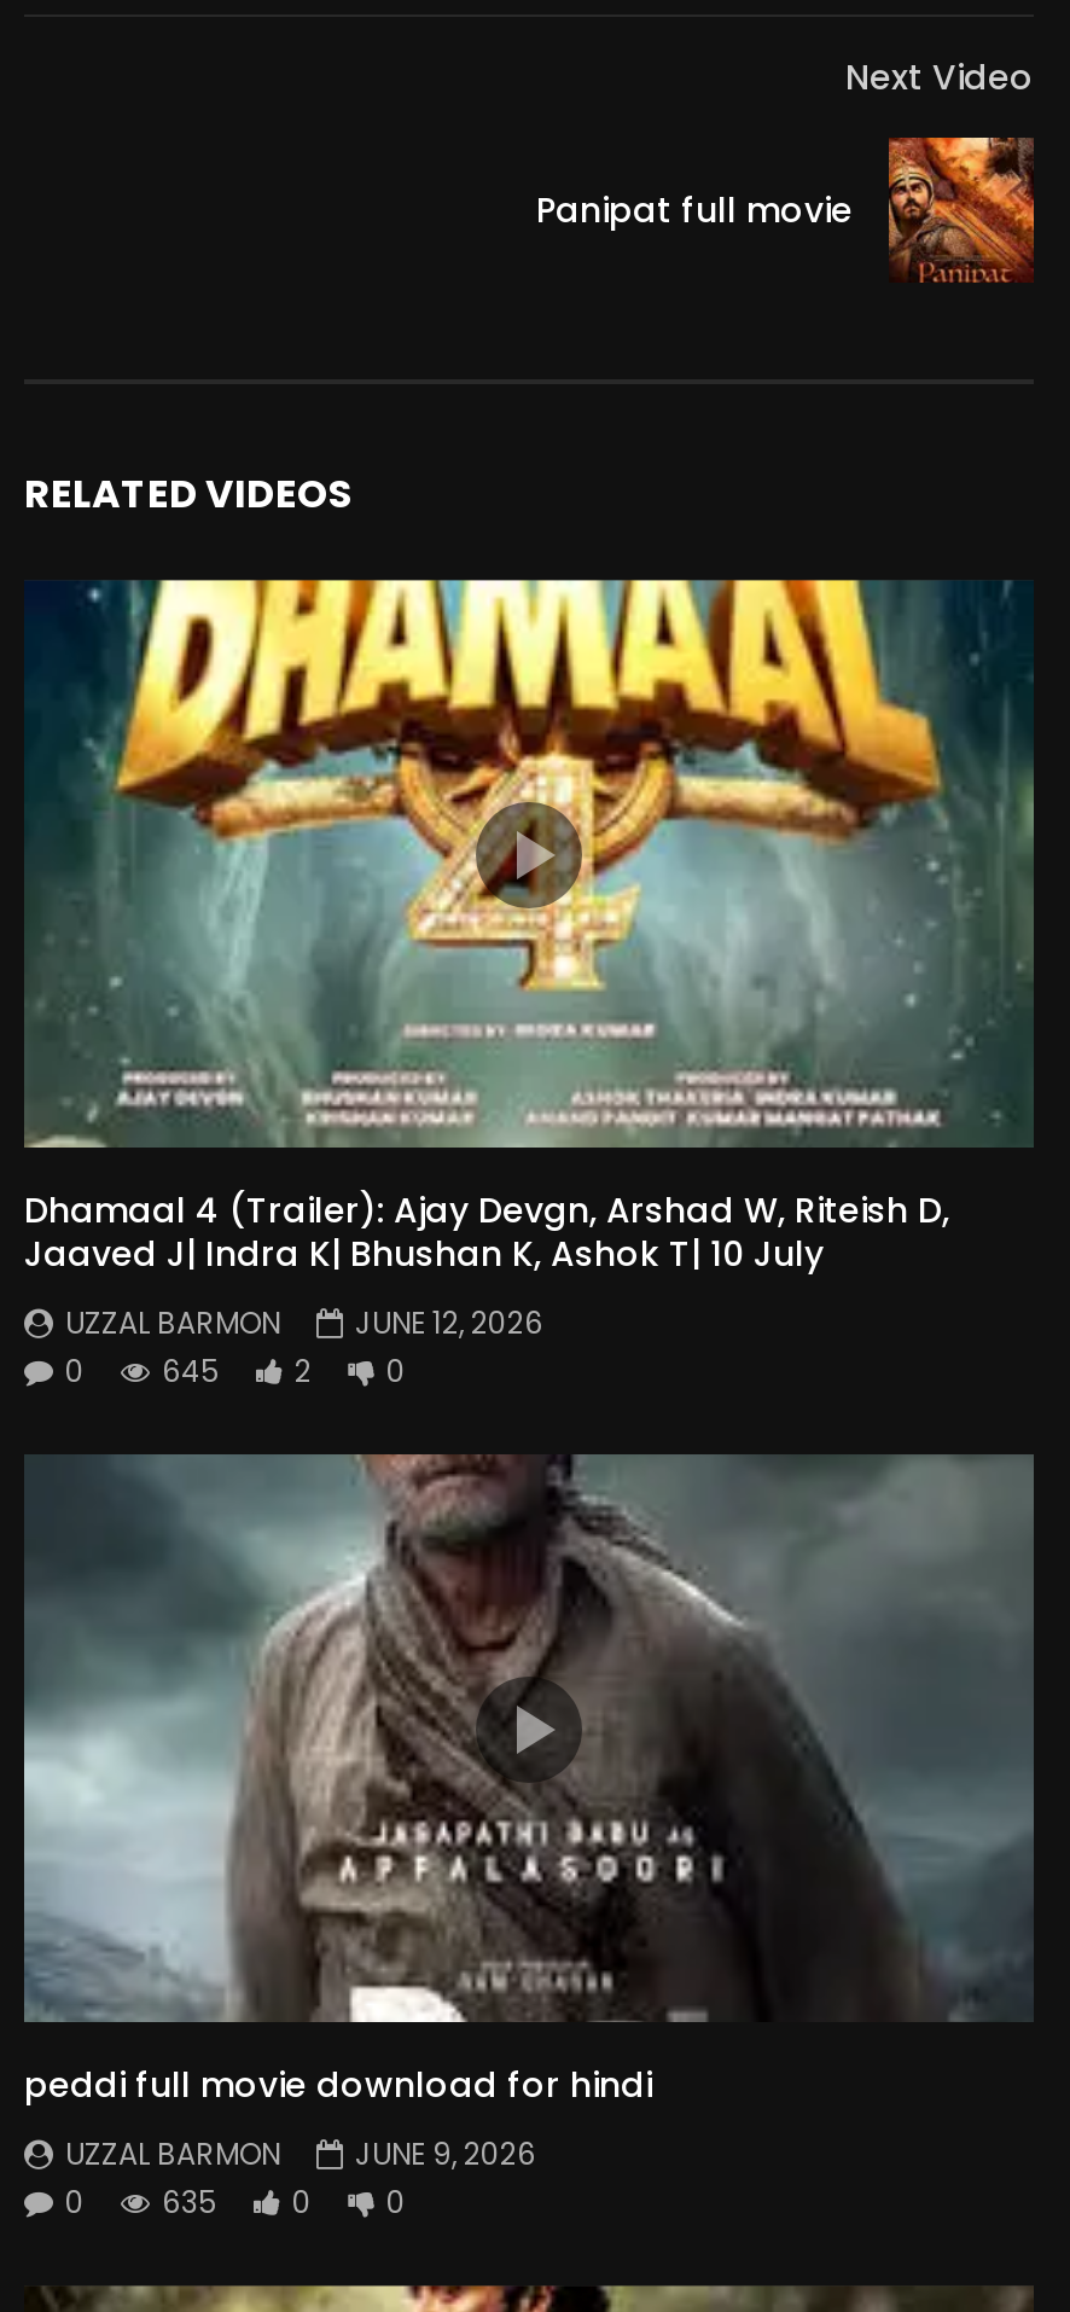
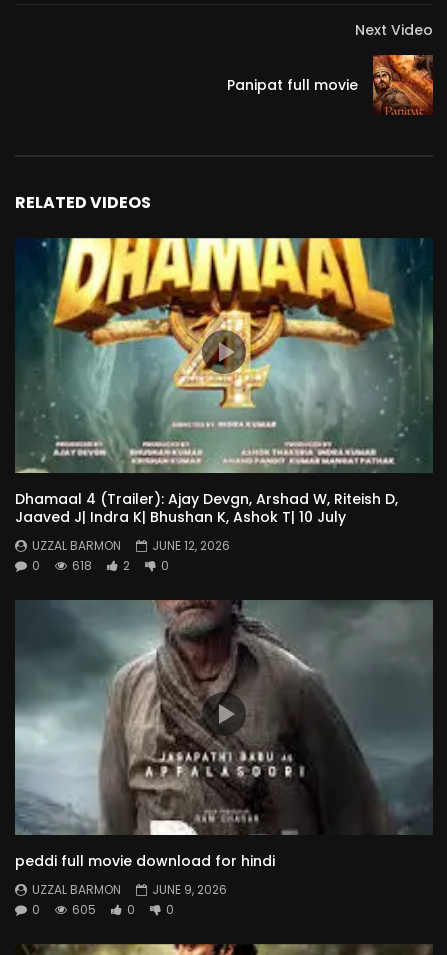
[65,1350,406,1391] 0 645 2 0 -> [32,557,169,574] 0 618 2 0
[65,2181,406,2222] 0 635 0 0 -> [32,901,174,918] 0 605 0 0

